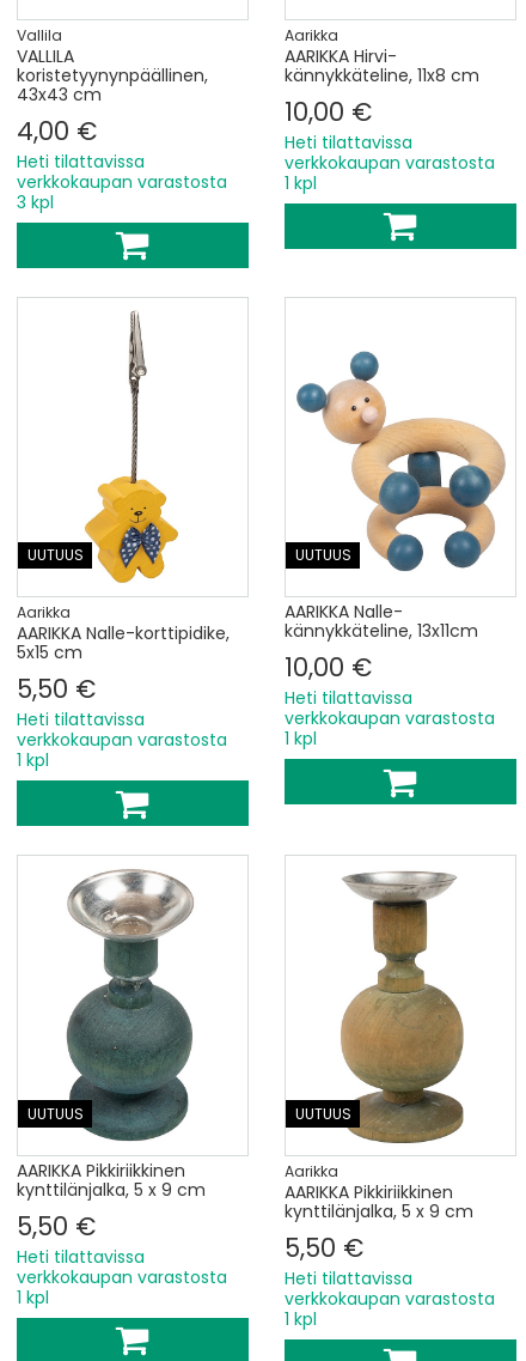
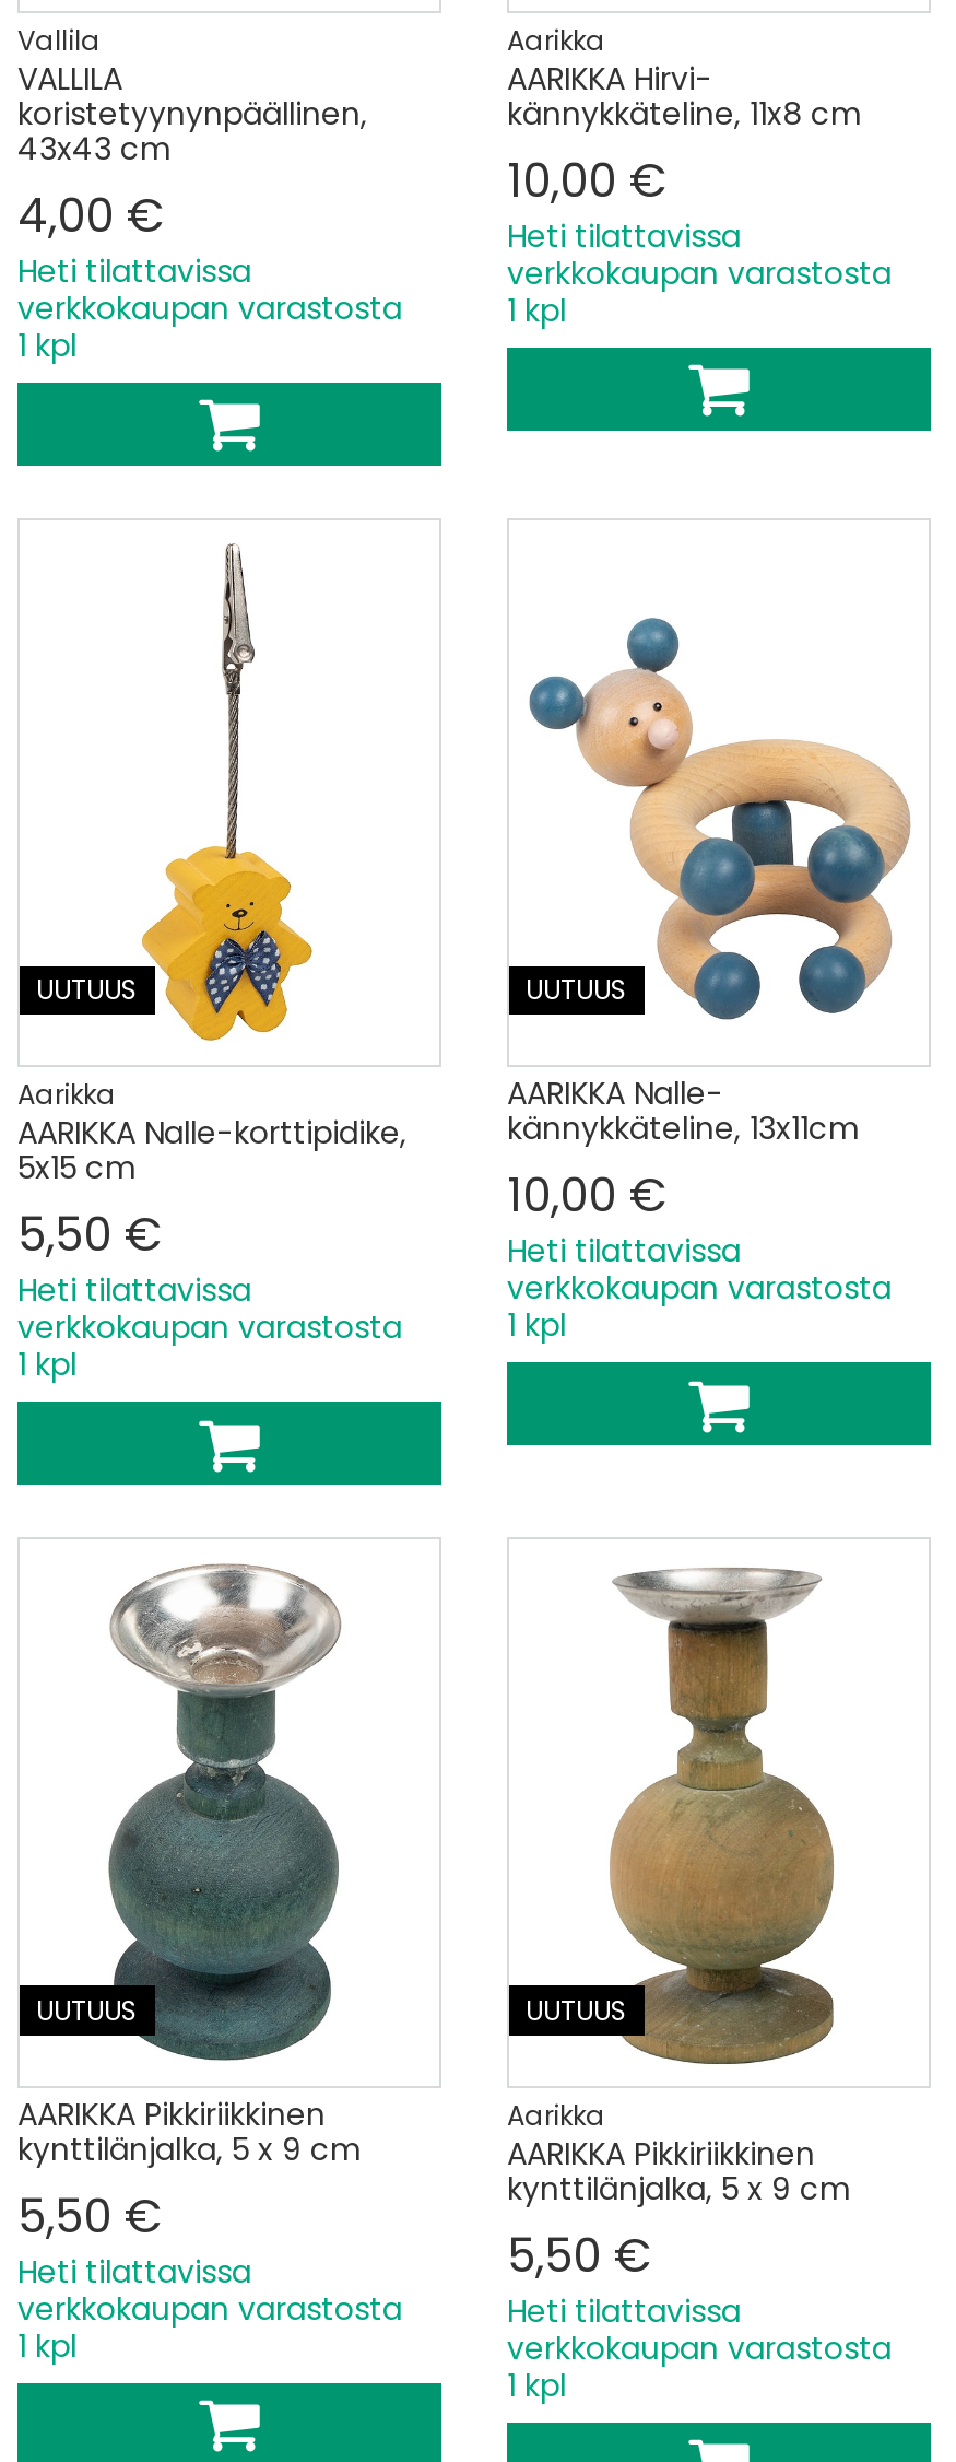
[17,190,54,214] 3 kpl -> [17,323,76,366] 1 kpl

